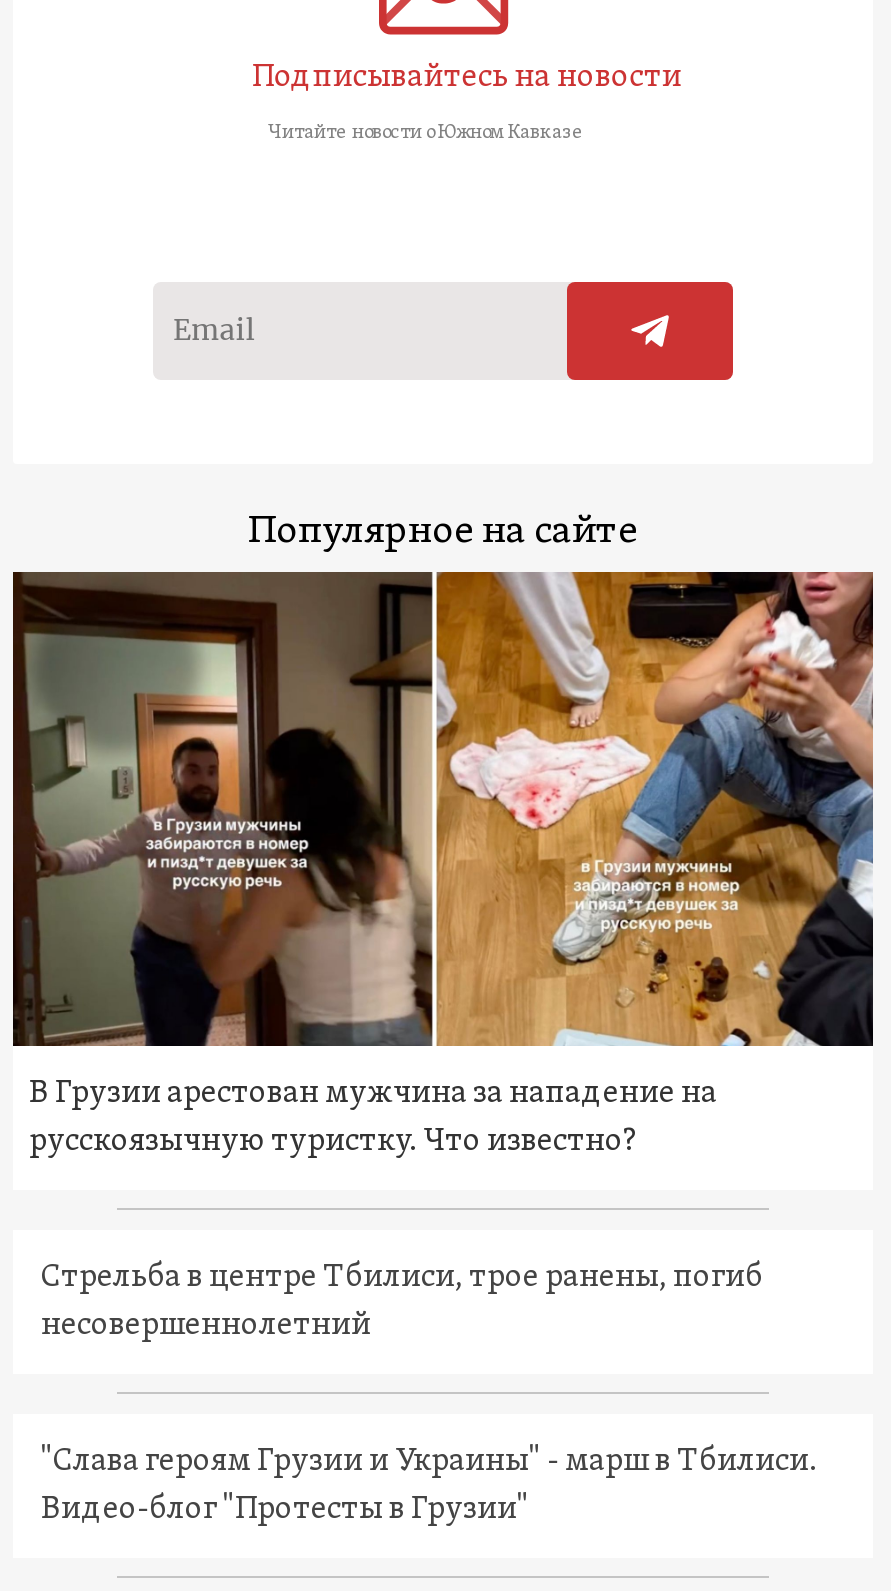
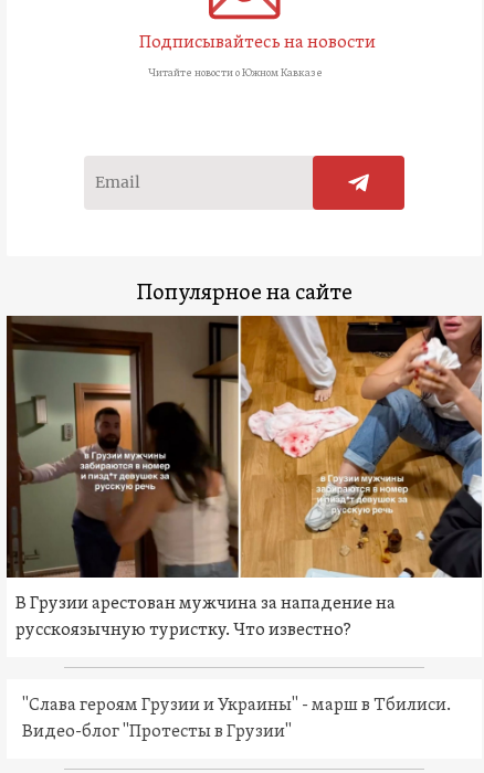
[41,1257,763,1345] Стрельба в центре Тбилиси, трое ранены, погиб | несовершеннолетний -> none

